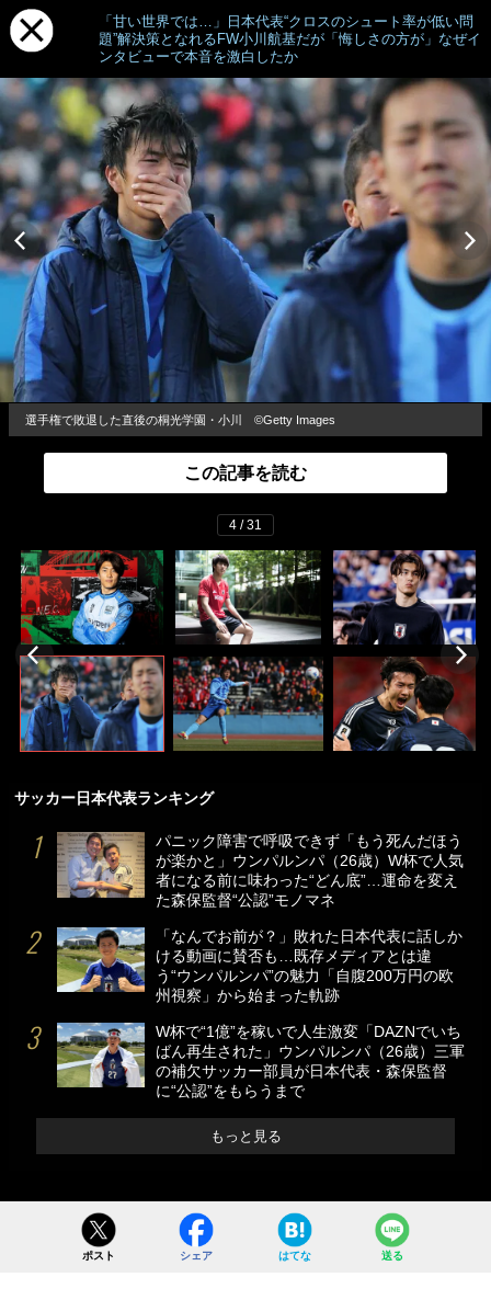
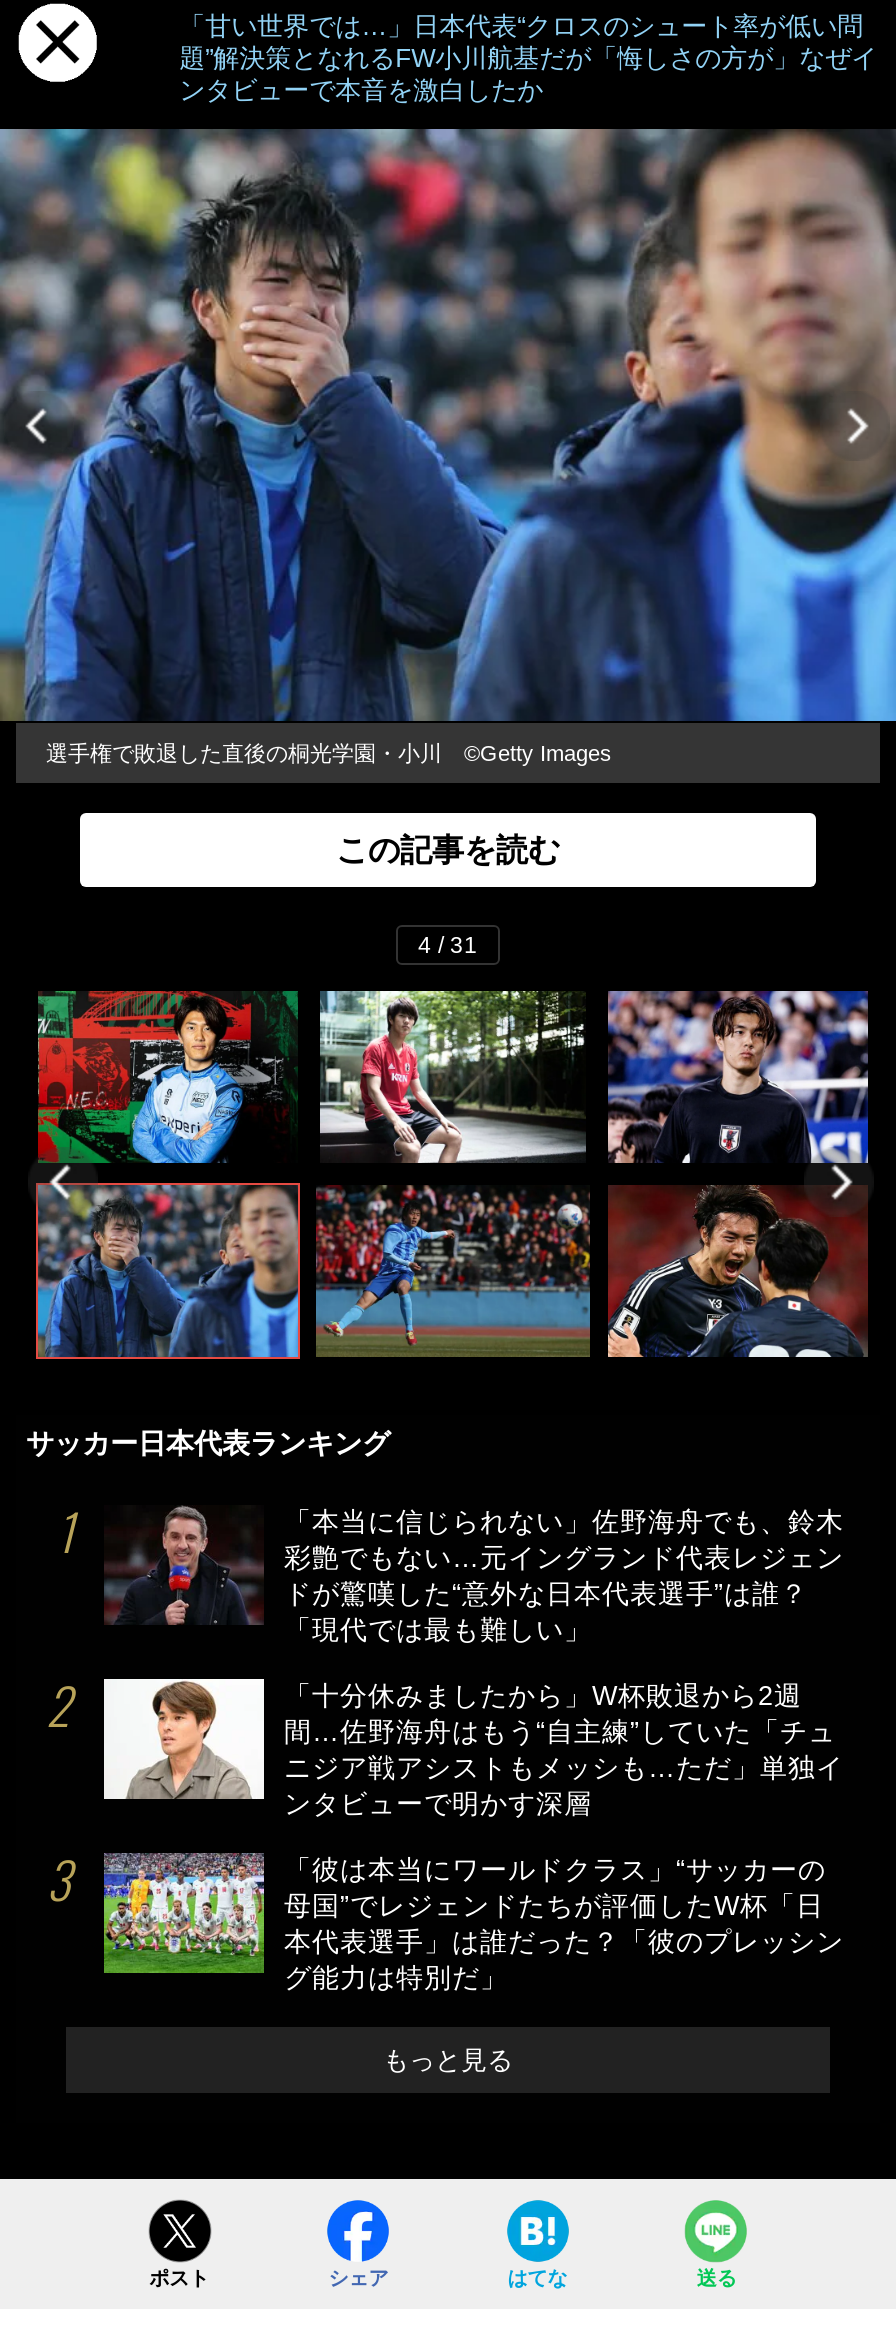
[56,831,464,909] [image] | パニック障害で呼吸できず「もう死んだほう | が楽かと」ウンパルンパ（26歳）W杯で人気 | 者になる前に味わった“どん底”…運命を変え | た森保監督“公認”モノマネ -> [104,1505,844,1645] [image] | 「本当に信じられない」佐野海舟でも、鈴木 | 彩艶でもない…元イングランド代表レジェン | ドが驚嘆した“意外な日本代表選手”は誰？ | 「現代では最も難しい」
[56,926,463,1004] [image] | 「なんでお前が？」敗れた日本代表に話しか | ける動画に賛否も…既存メディアとは違 | う“ウンパルンパ”の魅力「自腹200万円の欧 | 州視察」から始まった軌跡 -> [102,1677,844,1819] [image] | 「十分休みましたから」W杯敗退から2週 | 間…佐野海舟はもう“自主練”していた「チュ | ニジア戦アシストもメッシも…ただ」単独イ | ンタビューで明かす深層
[56,1023,465,1099] [image] | W杯で“1億”を稼いで人生激変「DAZNでいち | ばん再生された」ウンパルンパ（26歳）三軍 | の補欠サッカー部員が日本代表・森保監督 | に“公認”をもらうまで -> [102,1853,844,1993] [image] | 「彼は本当にワールドクラス」“サッカーの | 母国”でレジェンドたちが評価したW杯「日 | 本代表選手」は誰だった？「彼のプレッシン | グ能力は特別だ」

